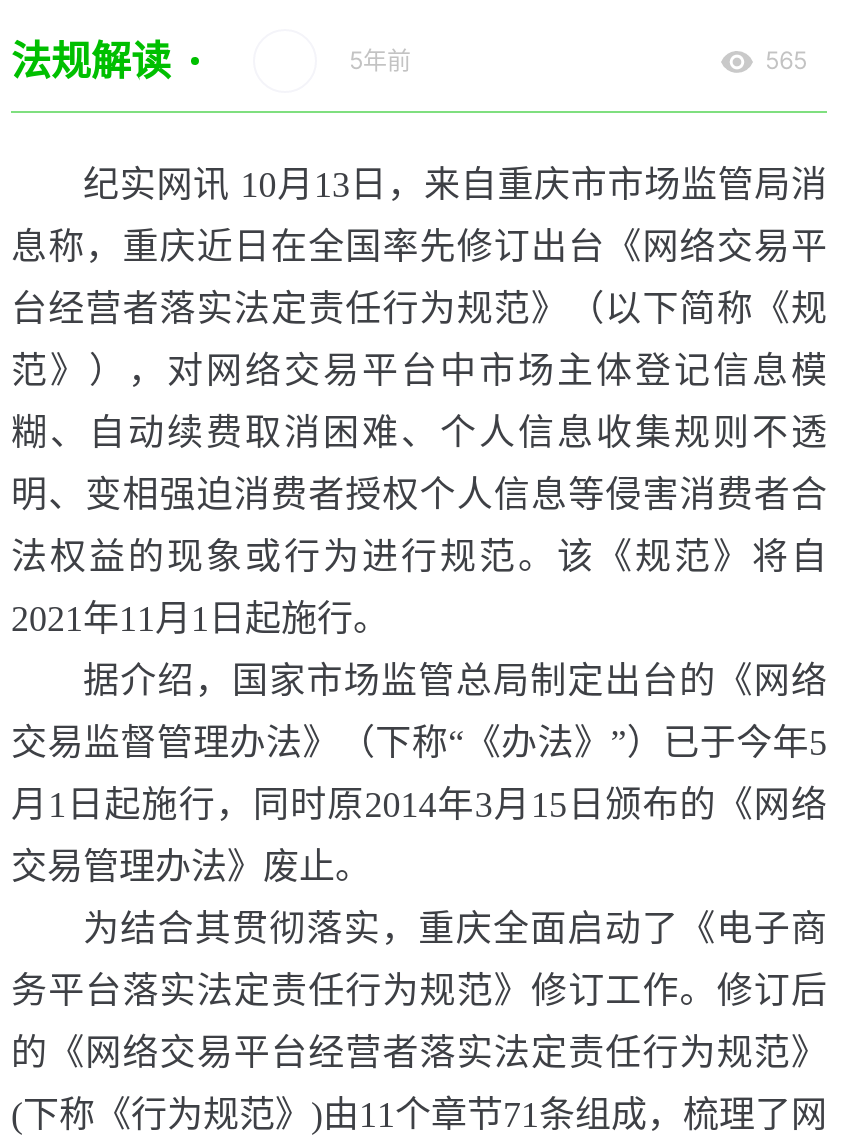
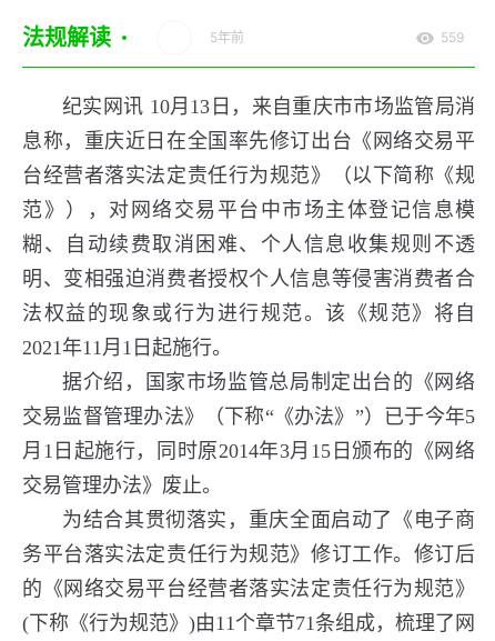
[765,45,807,75] 565 -> [441,29,464,46] 559

